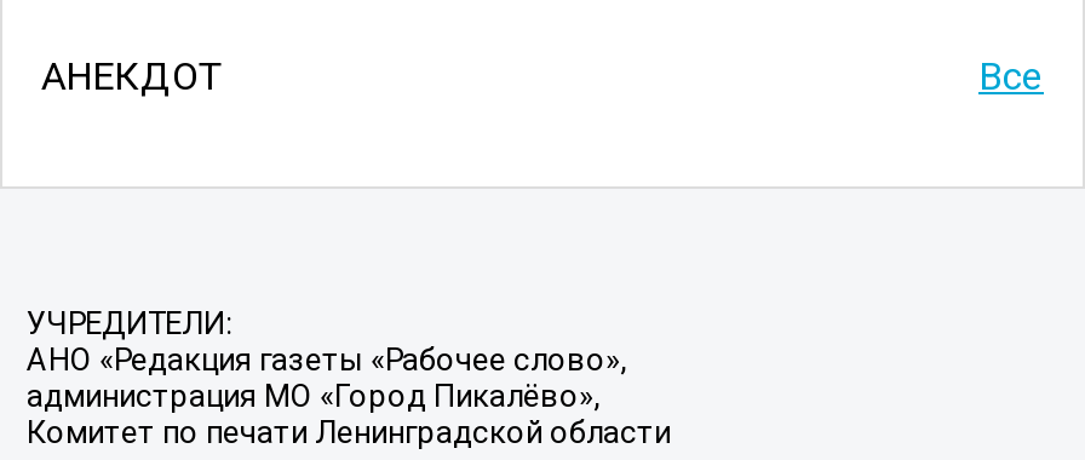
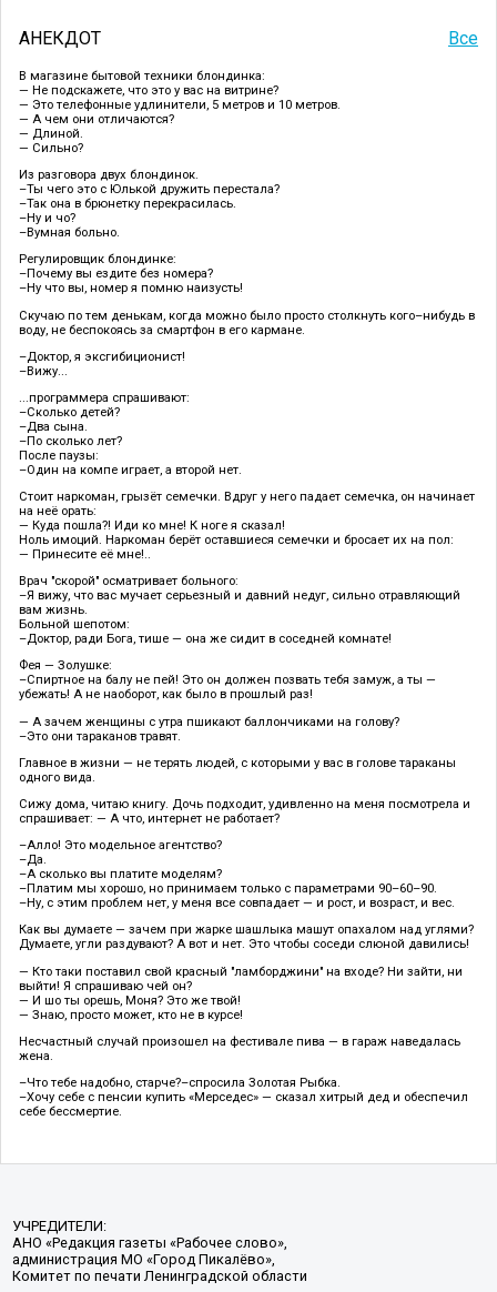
none -> [19,69,475,1119] В магазине бытовой техники блондинка: | — Не подскажете, что это у вас на витрине? | — Это телефонные удлинители, 5 метров и 10 метров. | — А чем они отличаются? | — Длиной. | — Сильно? | Из разговора двух блондинок. | –Ты чего это с Юлькой дружить перестала? | –Так она в брюнетку перекрасилась. | –Ну и чо? | –Вумная больно. | Регулировщик блондинке: | –Почему вы ездите без номера? | –Ну что вы, номер я помню наизусть! | Скучаю по тем денькам, когда можно было просто столкнуть кого–нибудь в | воду, не беспокоясь за смартфон в его кармане. | –Доктор, я эксгибиционист! | –Вижу... | ...программера спрашивают: | –Сколько детей? | –Два сына. | –По сколько лет? | После паузы: | –Один на компе играет, а второй нет. | Стоит наркоман, грызёт семечки. Вдруг у него падает семечка, он начинает | на неё орать: | — Куда пошла?! Иди ко мне! К ноге я сказал! | Ноль имоций. Наркоман берёт оставшиеся семечки и бросает их на пол: | — Принесите её мне!.. | Врач "скорой" осматривает больного: | –Я вижу, что вас мучает серьезный и давний недуг, сильно отравляющий | вам жизнь. | Больной шепотом: | –Доктор, ради Бога, тише — она же сидит в соседней комнате! | Фея — Золушке: | –Спиртное на балу не пей! Это он должен позвать тебя замуж, а ты — | убежать! А не наоборот, как было в прошлый раз! | — А зачем женщины с утра пшикают баллончиками на голову? | –Это они тараканов травят. | Главное в жизни — не терять людей, с которыми у вас в голове тараканы | одного вида. | Сижу дома, читаю книгу. Дочь подходит, удивленно на меня посмотрела и | спрашивает: — А что, интернет не работает? | –Алло! Это модельное агентство? | –Да. | –А сколько вы платите моделям? | –Платим мы хорошо, но принимаем только с параметрами 90–60–90. | –Ну, с этим проблем нет, у меня все совпадает — и рост, и возраст, и вес. | Как вы думаете — зачем при жарке шашлыка машут опахалом над углями? | Думаете, угли раздувают? А вот и нет. Это чтобы соседи слюной давились! | — Кто таки поставил свой красный "ламборджини" на входе? Ни зайти, ни | выйти! Я спрашиваю чей он? | — И шо ты орешь, Моня? Это же твой! | — Знаю, просто может, кто не в курсе! | Несчастный случай произошел на фестивале пива — в гараж наведалась | жена. | –Что тебе надобно, старче?–спросила Золотая Рыбка. | –Хочу себе с пенсии купить «Мерседес» — сказал хитрый дед и обеспечил | себе бессмертие.

